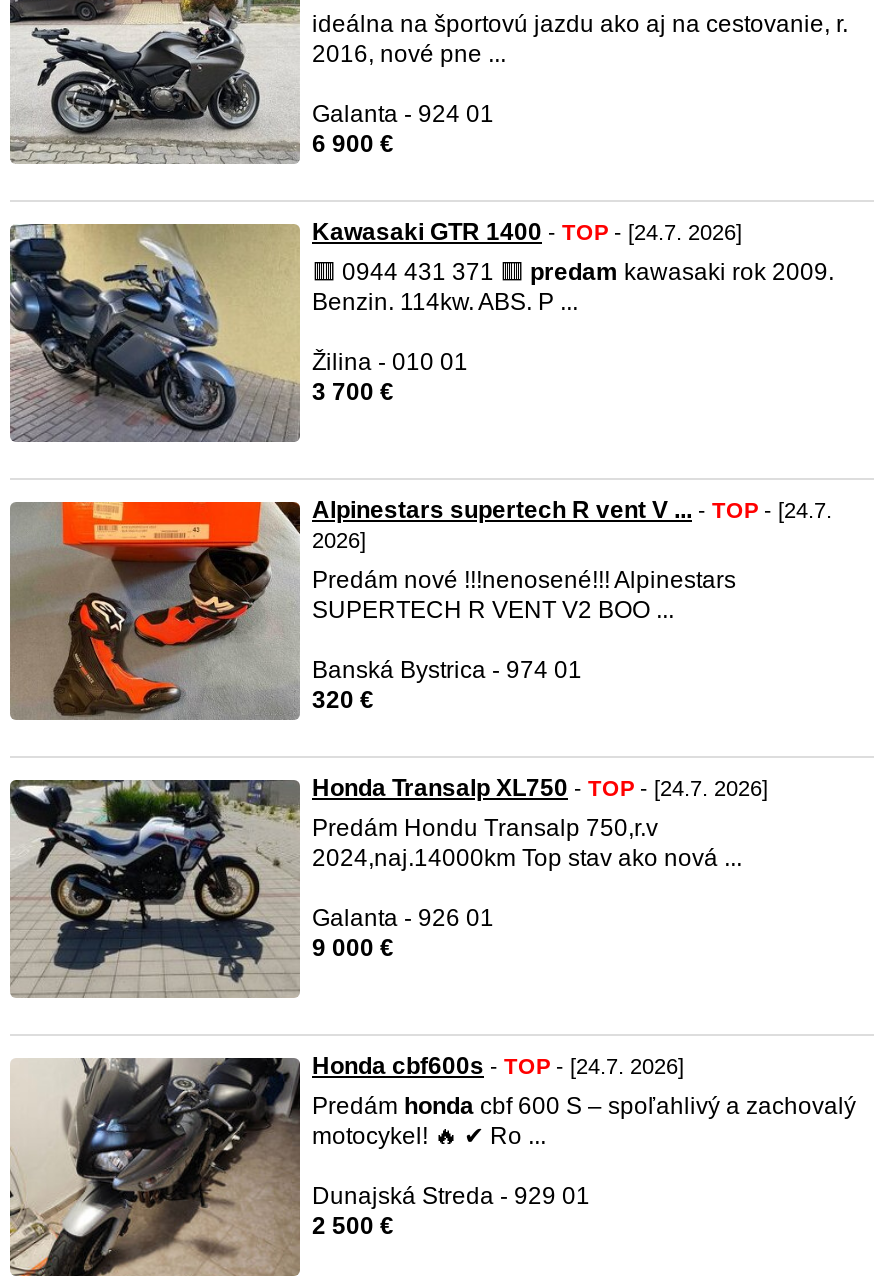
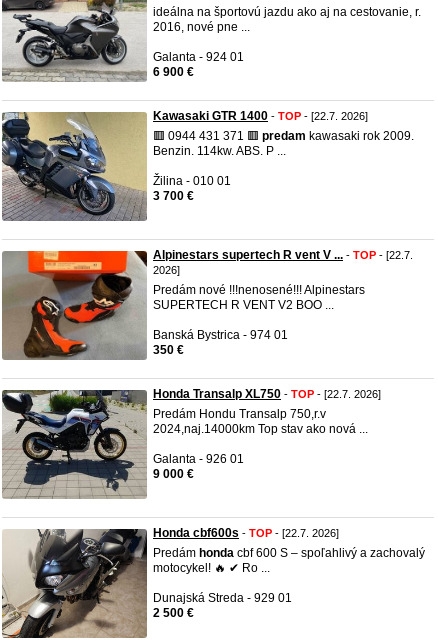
[312,218,742,246] Kawasaki GTR 1400 - TOP - [24.7. 2026] -> [153,109,368,123] Kawasaki GTR 1400 - TOP - [22.7. 2026]
[312,496,832,524] Alpinestars supertech R vent V ... - TOP - [24.7. -> [153,248,413,262] Alpinestars supertech R vent V ... - TOP - [22.7.
[312,686,374,714] 320 € -> [153,343,184,357] 350 €
[312,774,768,802] Honda Transalp XL750 - TOP - [24.7. 2026] -> [153,387,381,401] Honda Transalp XL750 - TOP - [22.7. 2026]
[312,1052,684,1080] Honda cbf600s - TOP - [24.7. 2026] -> [153,526,339,540] Honda cbf600s - TOP - [22.7. 2026]

